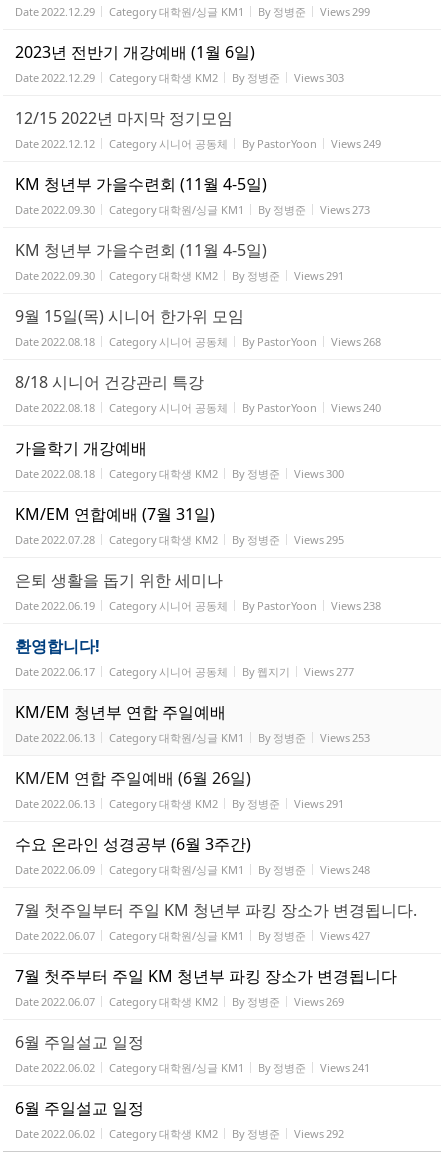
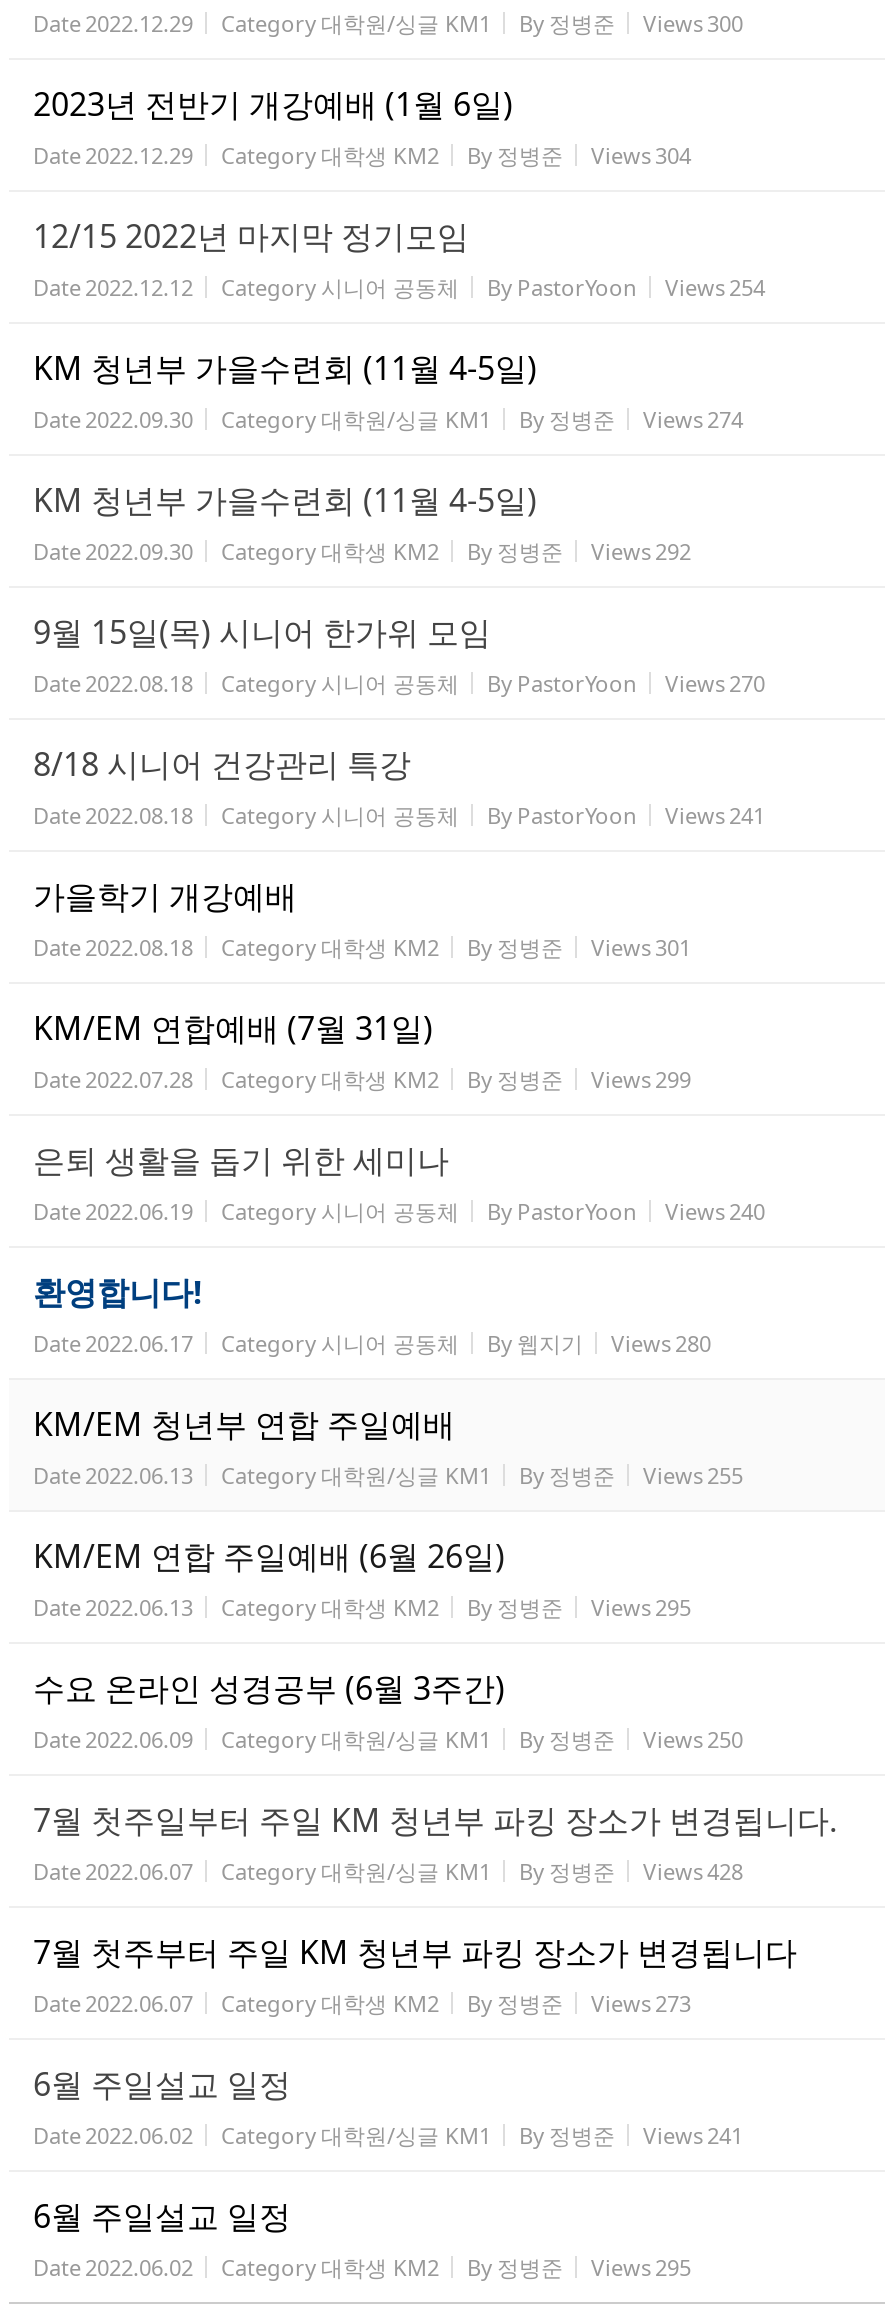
[320,4,370,19] Views 299 -> [643,8,743,38] Views 300
[294,70,344,85] Views 303 -> [591,140,691,170] Views 304
[15,136,381,151] Date 2022.12.12 Category 시니어 공동체 By PastorYoon Views 249 -> [33,272,765,302] Date 2022.12.12 Category 시니어 공동체 By PastorYoon Views 254
[320,202,370,217] Views 273 -> [643,404,743,434] Views 274
[294,268,344,283] Views 291 -> [591,536,691,566] Views 292
[15,334,381,349] Date 2022.08.18 Category 시니어 공동체 By PastorYoon Views 268 -> [33,668,765,698] Date 2022.08.18 Category 시니어 공동체 By PastorYoon Views 270
[15,400,381,415] Date 2022.08.18 Category 시니어 공동체 By PastorYoon Views 240 -> [33,800,765,830] Date 2022.08.18 Category 시니어 공동체 By PastorYoon Views 241
[294,466,344,481] Views 300 -> [591,932,691,962] Views 301
[294,532,344,547] Views 295 -> [591,1064,691,1094] Views 299
[15,598,381,613] Date 2022.06.19 Category 시니어 공동체 By PastorYoon Views 238 -> [33,1196,765,1226] Date 2022.06.19 Category 시니어 공동체 By PastorYoon Views 240
[15,664,354,679] Date 2022.06.17 Category 시니어 공동체 By 웹지기 Views 277 -> [33,1328,711,1358] Date 2022.06.17 Category 시니어 공동체 By 웹지기 Views 280
[320,730,370,745] Views 253 -> [643,1460,743,1490] Views 255
[294,796,344,811] Views 291 -> [591,1592,691,1622] Views 295
[320,862,370,877] Views 248 -> [643,1724,743,1754] Views 250
[320,928,370,943] Views 427 -> [643,1856,743,1886] Views 428
[294,994,344,1009] Views 269 -> [591,1988,691,2018] Views 273
[294,1126,344,1141] Views 292 -> [591,2252,691,2282] Views 295

